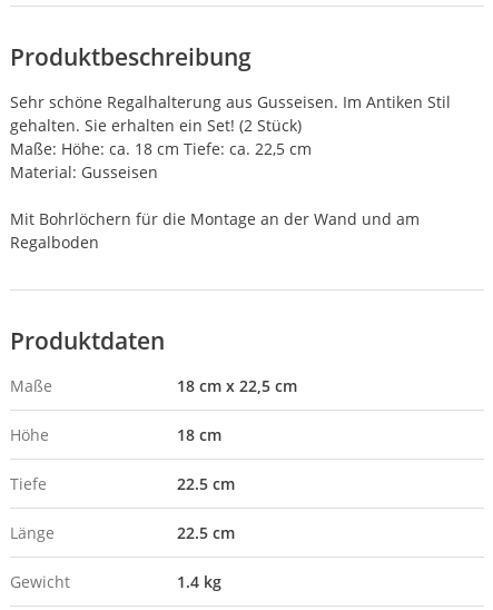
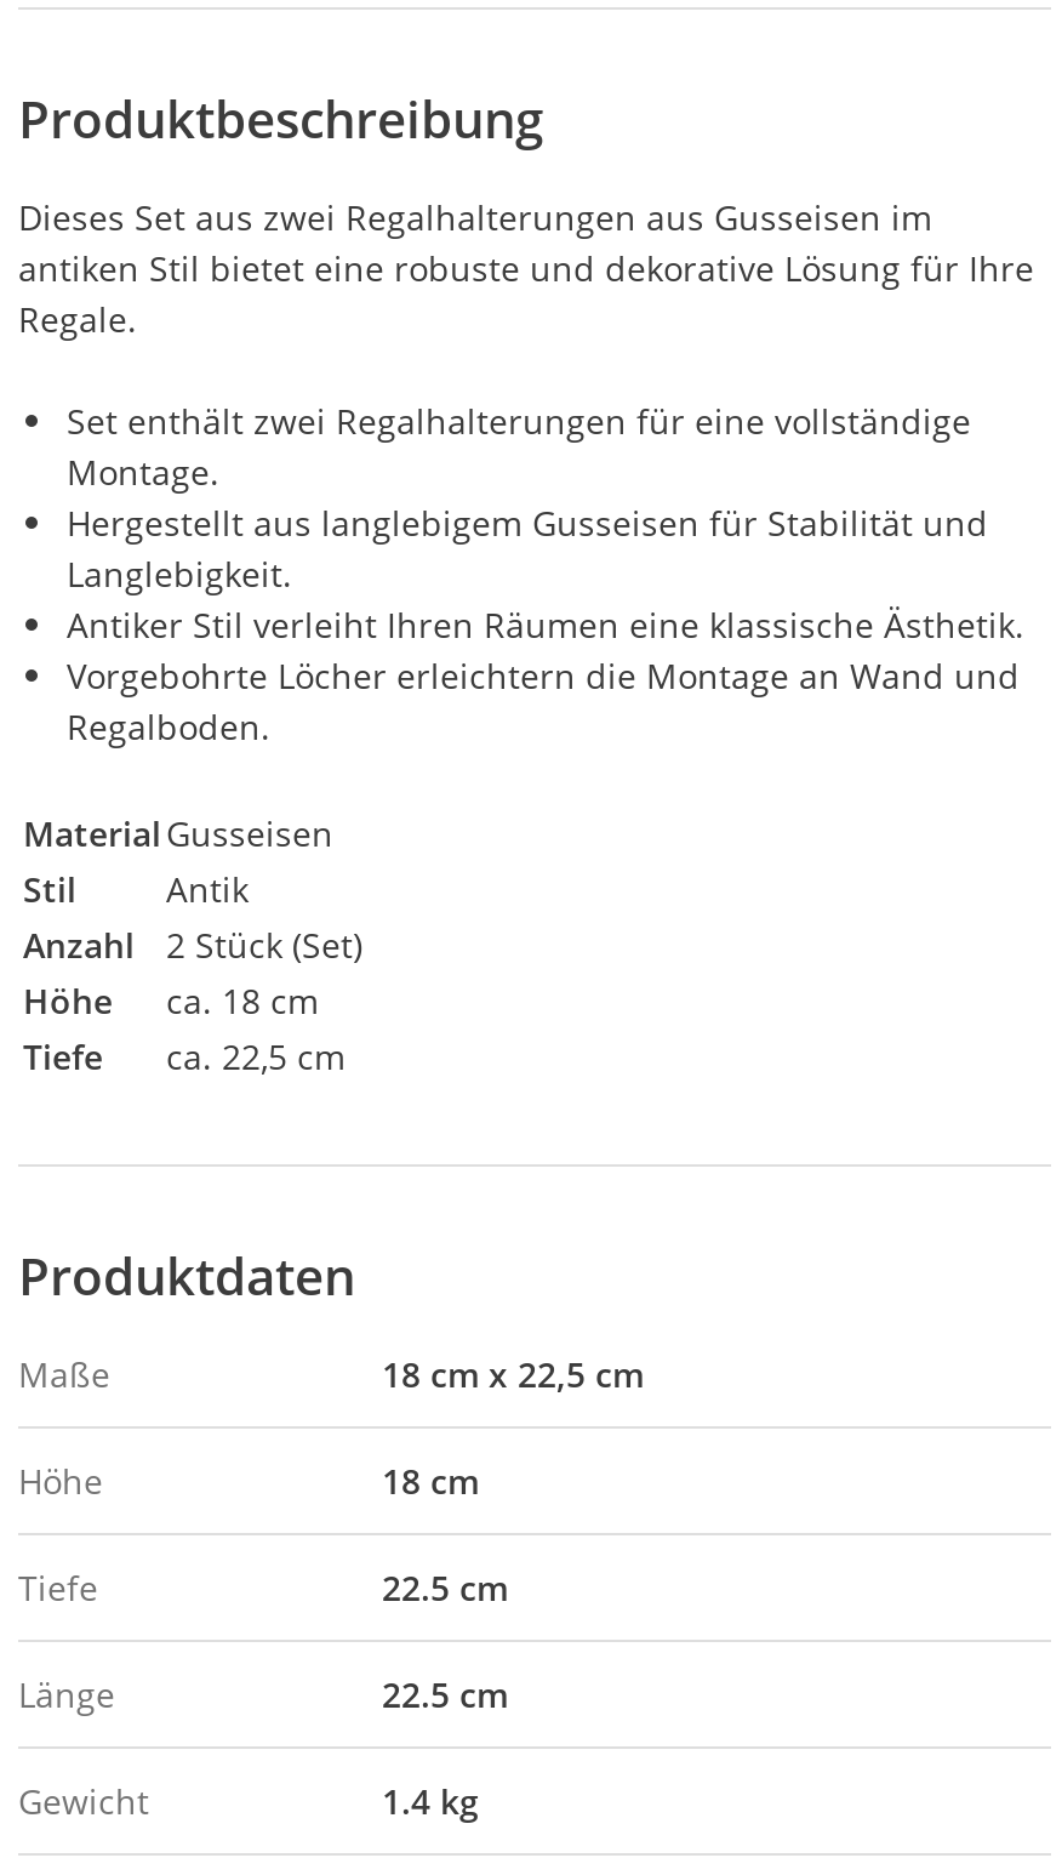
[10,92,451,253] Sehr schöne Regalhalterung aus Gusseisen. Im Antiken Stil | gehalten. Sie erhalten ein Set! (2 Stück) | Maße: Höhe: ca. 18 cm Tiefe: ca. 22,5 cm | Material: Gusseisen | Mit Bohrlöchern für die Montage an der Wand und am | Regalboden -> [18,195,1034,1081] Dieses Set aus zwei Regalhalterungen aus Gusseisen im | antiken Stil bietet eine robuste und dekorative Lösung für Ihre | Regale. | Set enthält zwei Regalhalterungen für eine vollständige | Montage. | Hergestellt aus langlebigem Gusseisen für Stabilität und | Langlebigkeit. | Antiker Stil verleiht Ihren Räumen eine klassische Ästhetik. | Vorgebohrte Löcher erleichtern die Montage an Wand und | Regalboden. | Material Gusseisen | Stil | Antik | Anzahl | 2 Stück (Set) | Höhe | ca. 18 cm | Tiefe | ca. 22,5 cm

